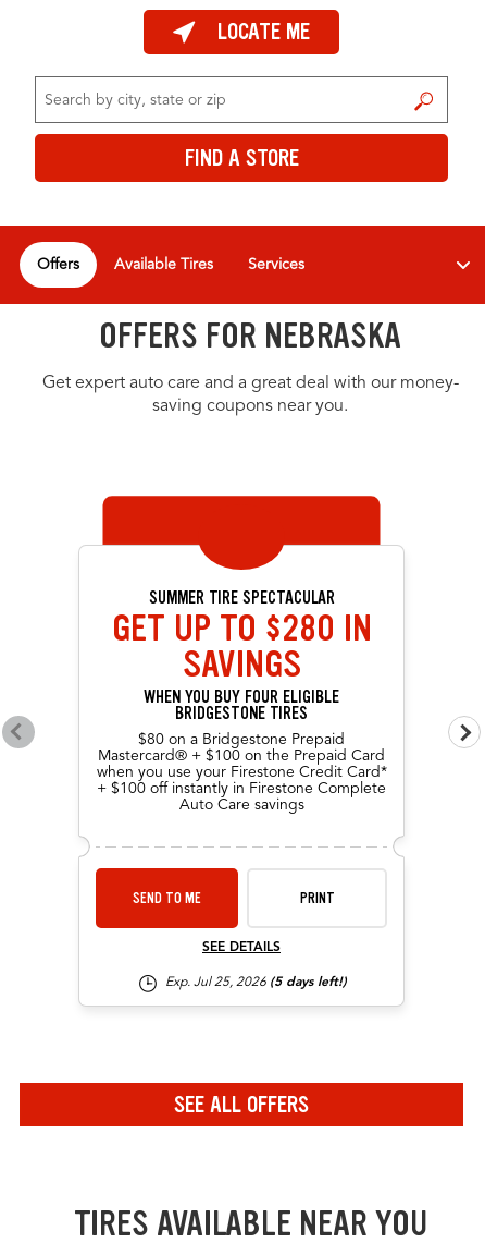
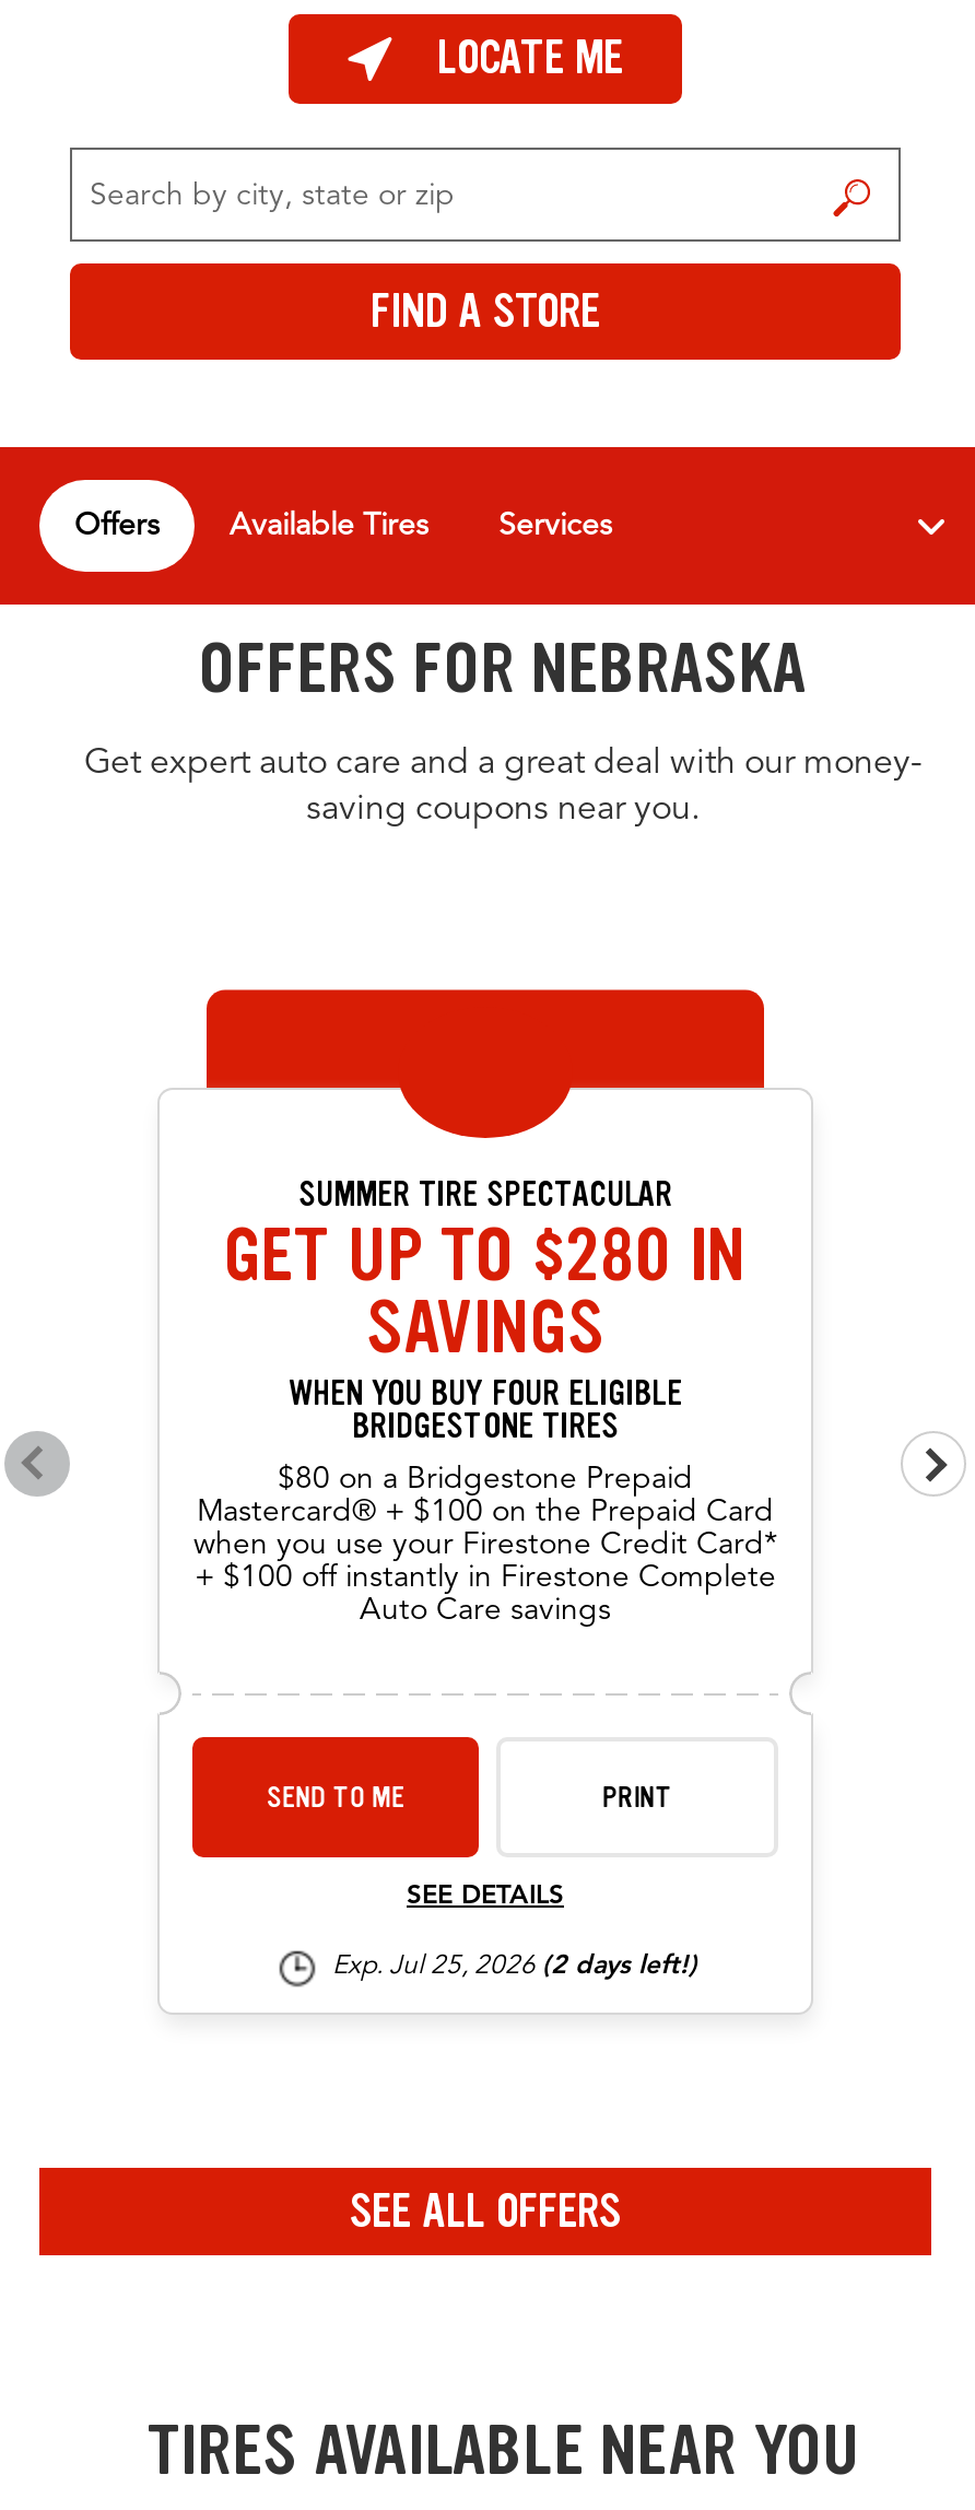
[165,976,347,990] Exp. Jul 25, 2026 (5 days left!) -> [332,1954,697,1980] Exp. Jul 25, 2026 (2 days left!)

